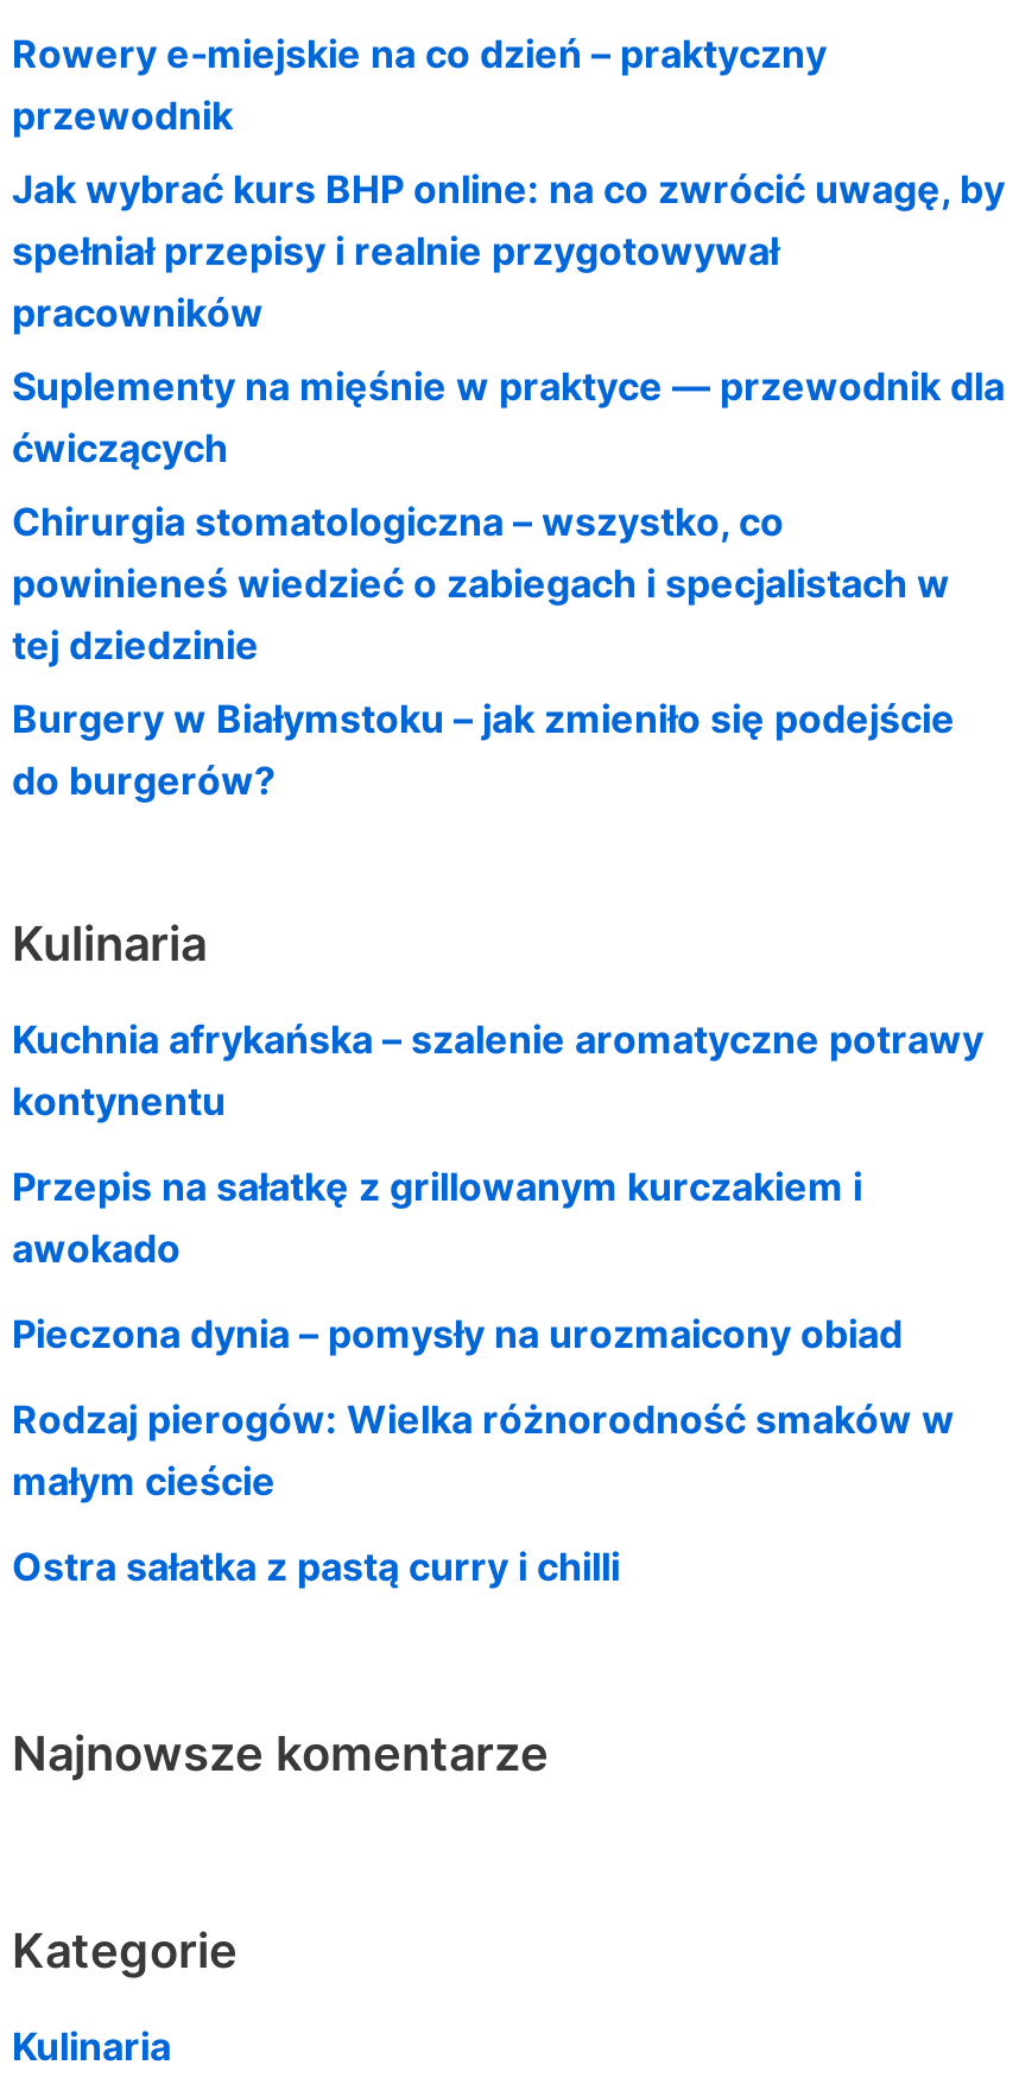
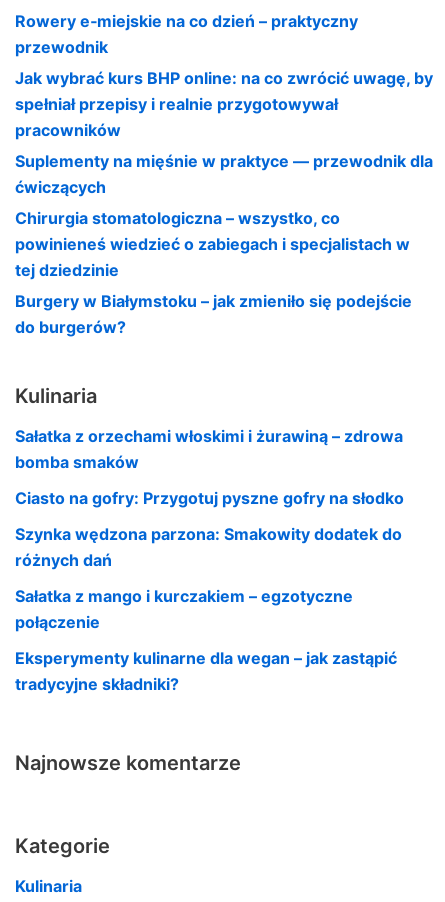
[12,1015,983,1124] Kuchnia afrykańska – szalenie aromatyczne potrawy | kontynentu -> [15,426,403,472] Sałatka z orzechami włoskimi i żurawiną – zdrowa | bomba smaków
[12,1162,862,1271] Przepis na sałatkę z grillowanym kurczakiem i | awokado -> [15,488,404,508] Ciasto na gofry: Przygotuj pyszne gofry na słodko
[12,1309,903,1357] Pieczona dynia – pomysły na urozmaicony obiad -> [15,524,402,570] Szynka wędzona parzona: Smakowity dodatek do | różnych dań
[12,1395,955,1504] Rodzaj pierogów: Wielka różnorodność smaków w | małym cieście -> [15,586,353,632] Sałatka z mango i kurczakiem – egzotyczne | połączenie
[12,1542,620,1589] Ostra sałatka z pastą curry i chilli -> [15,648,397,694] Eksperymenty kulinarne dla wegan – jak zastąpić | tradycyjne składniki?

